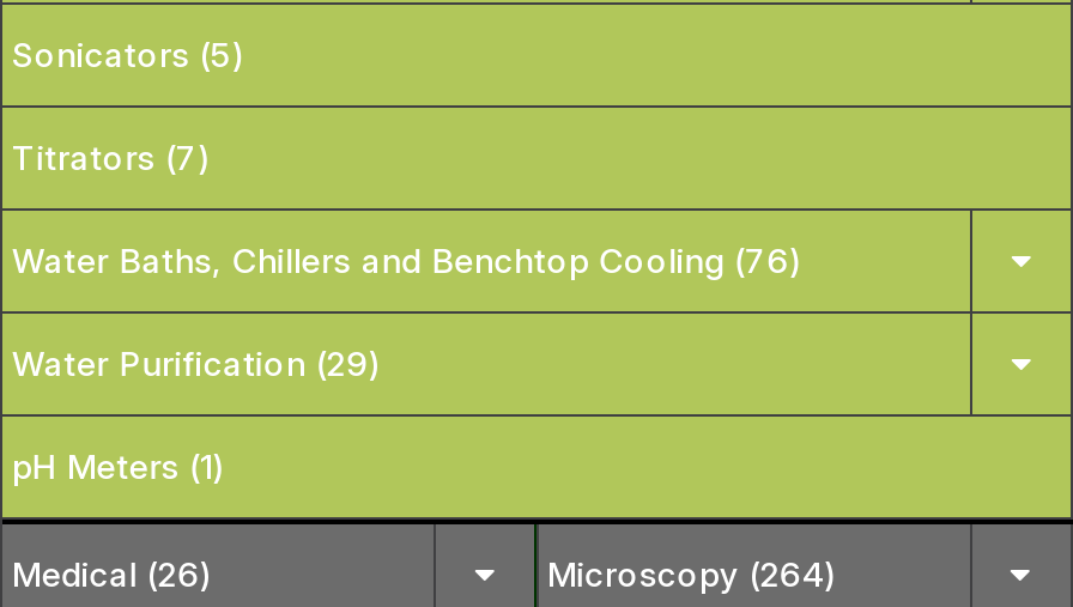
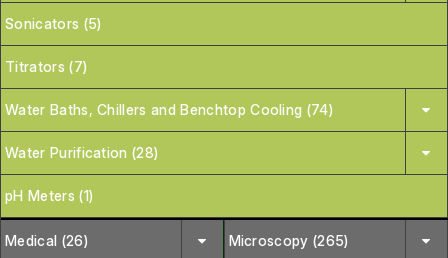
[12,239,800,280] Water Baths, Chillers and Benchtop Cooling (76) -> [5,101,333,118] Water Baths, Chillers and Benchtop Cooling (74)
[12,342,379,383] Water Purification (29) -> [5,144,158,161] Water Purification (28)
[547,553,835,594] Microscopy (264) -> [228,232,349,249] Microscopy (265)

